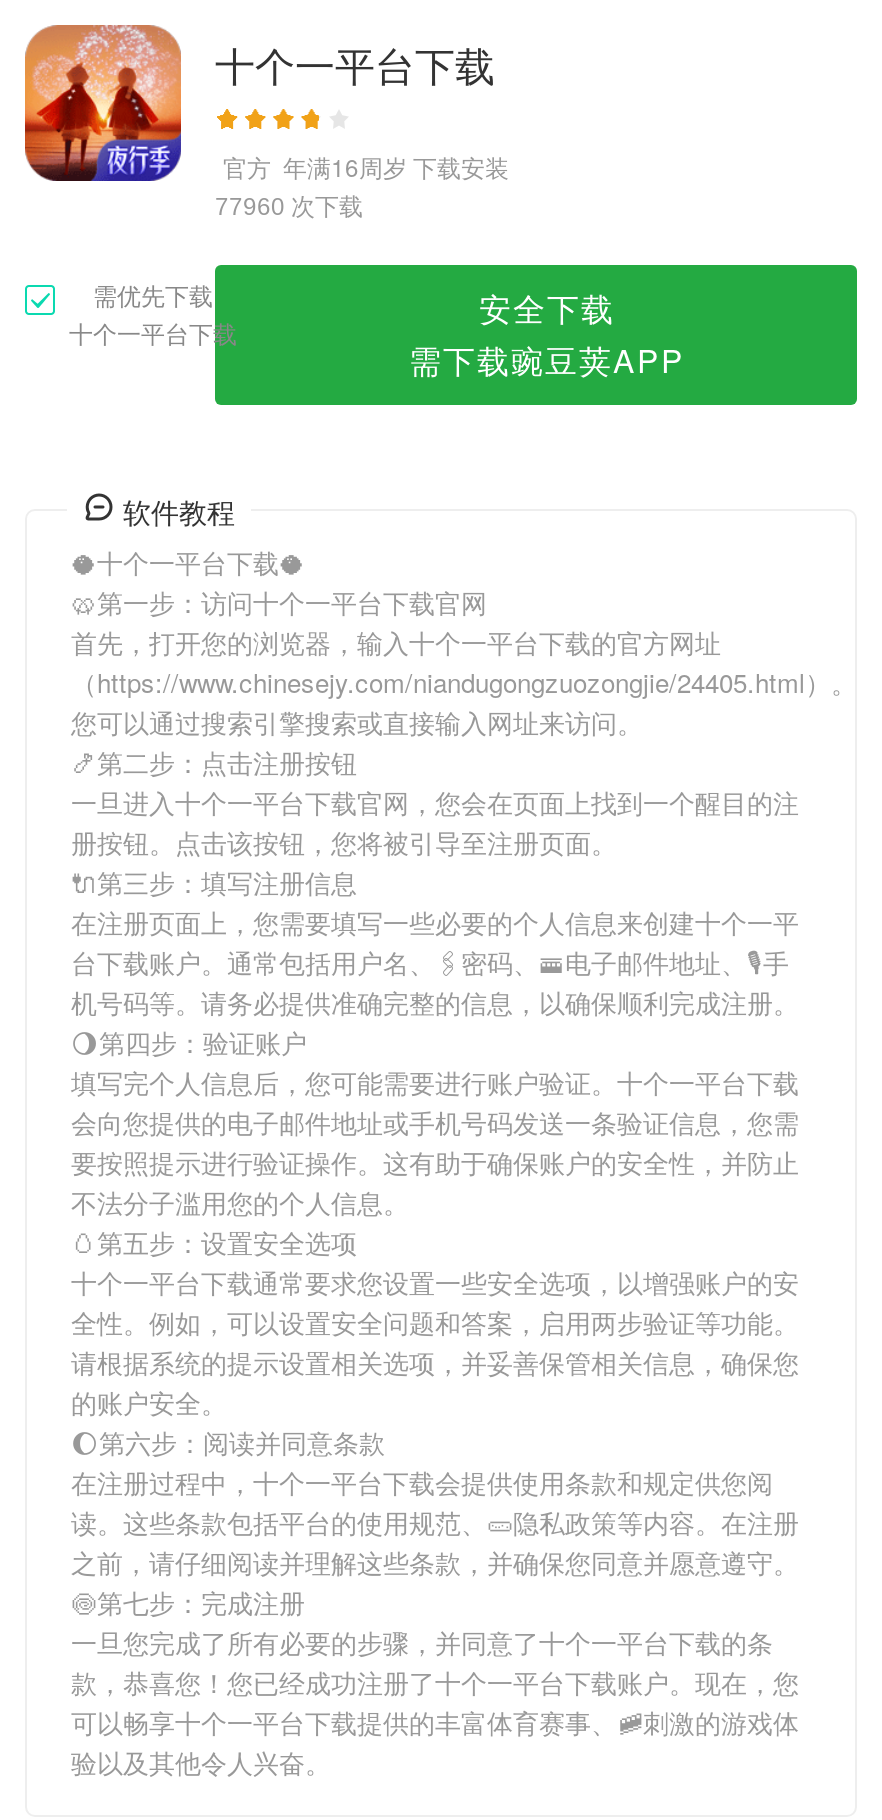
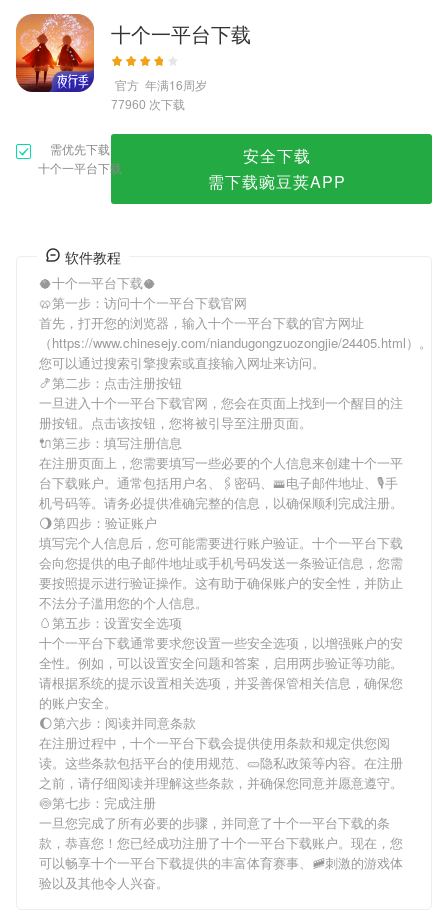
[223,149,509,183] 官方年满16周岁 下载安装 -> [115,76,207,93] 官方年满16周岁

